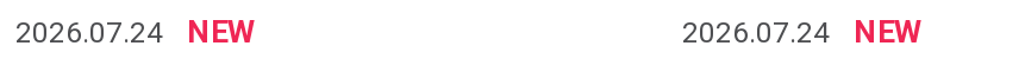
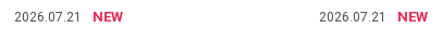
[15,14,254,49] 2026.07.24 NEW -> [14,8,123,24] 2026.07.21 NEW
[682,14,920,49] 2026.07.24 NEW -> [319,8,428,24] 2026.07.21 NEW

